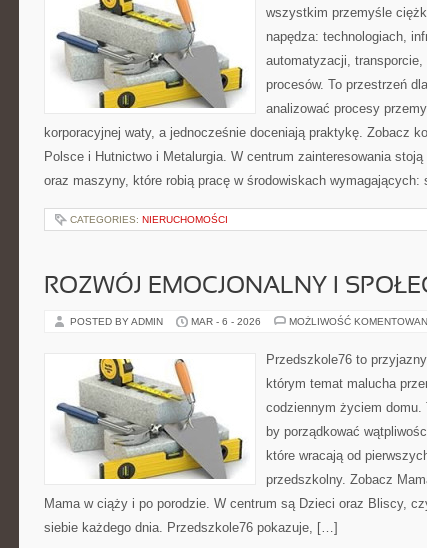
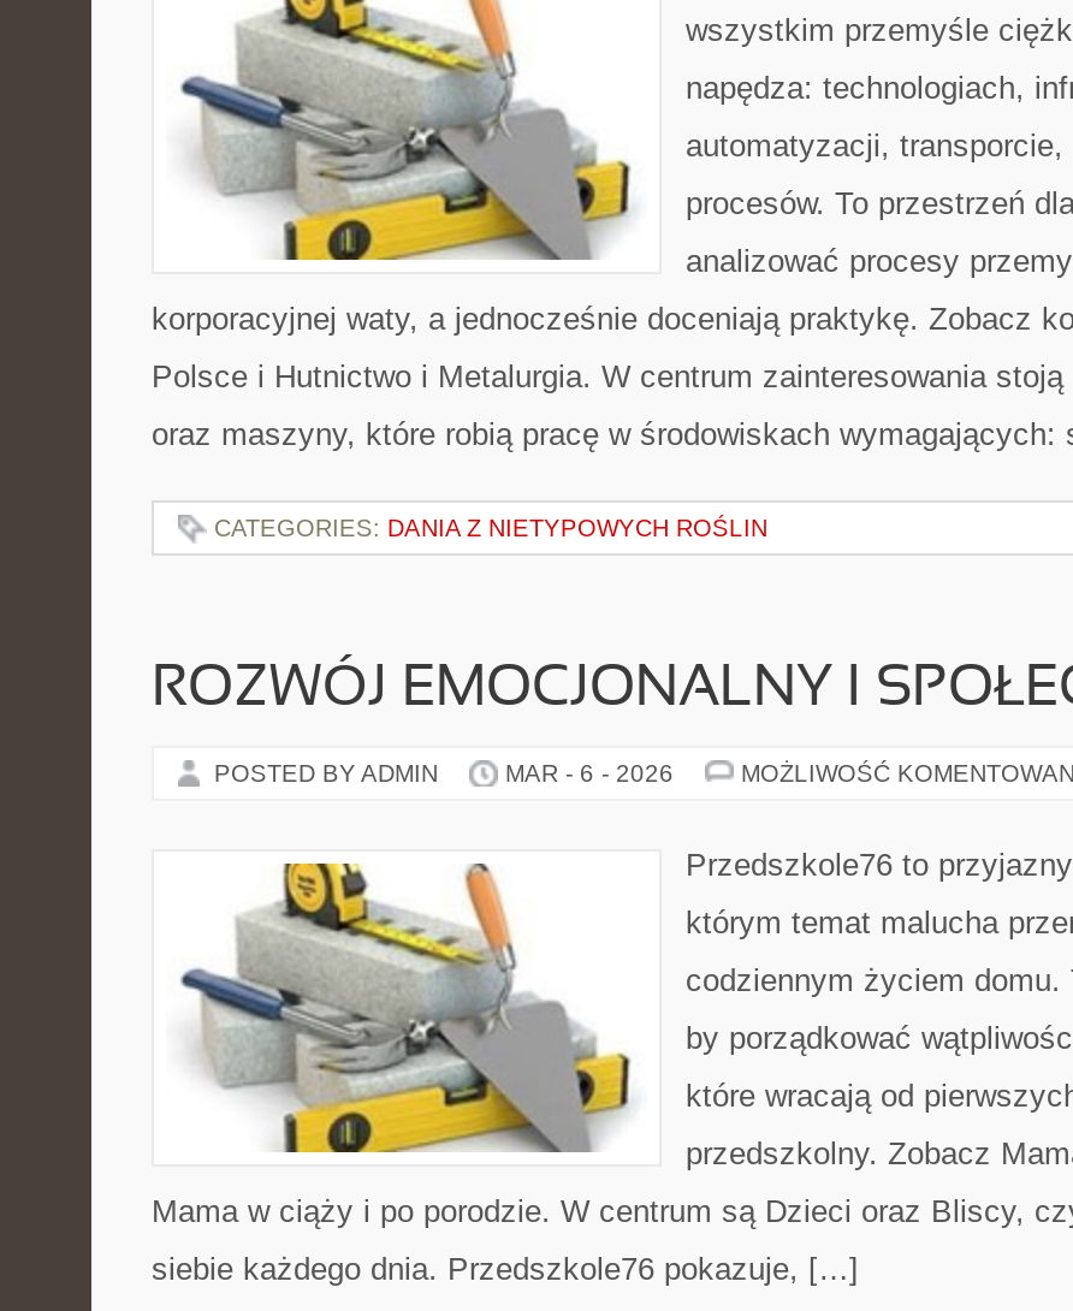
[70,214,228,225] CATEGORIES: NIERUCHOMOŚCI -> [214,515,767,541] CATEGORIES: DANIA Z NIETYPOWYCH ROŚLIN

